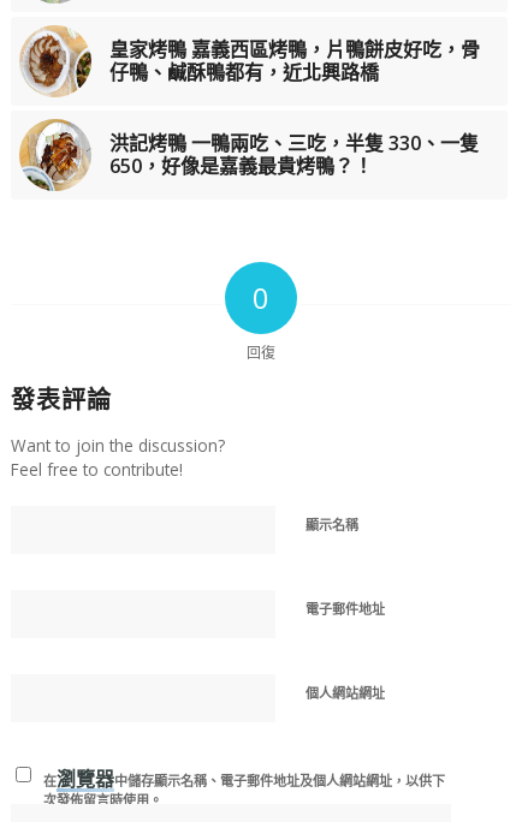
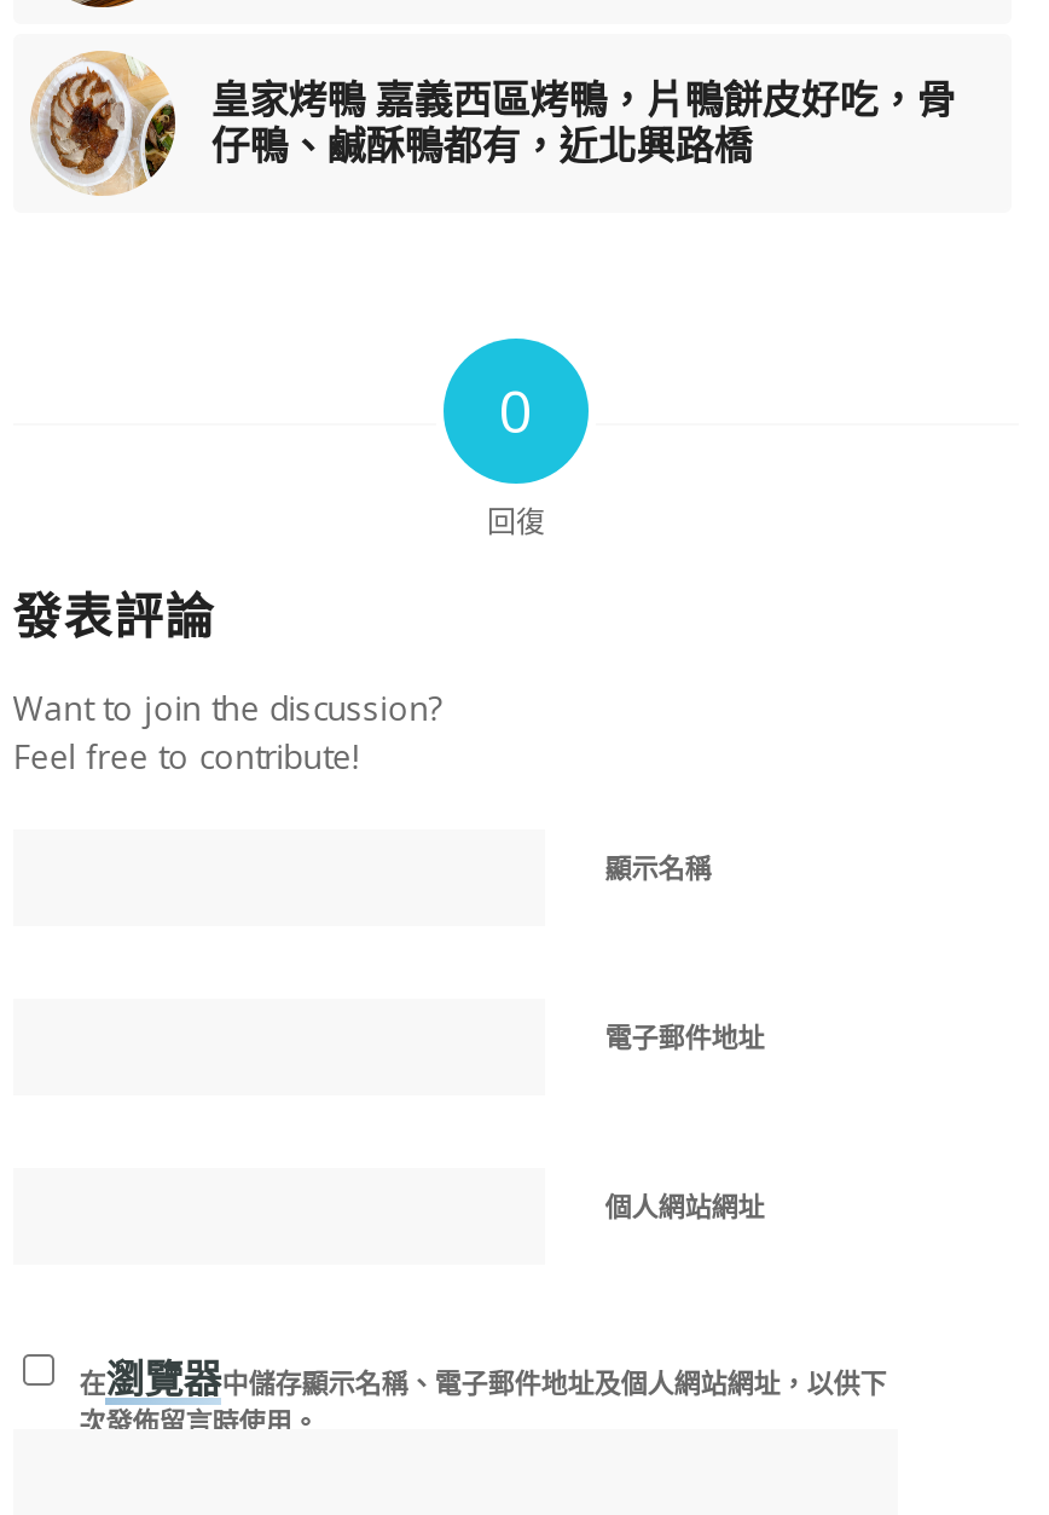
[19,120,478,191] [image] | 洪記烤鴨 一鴨兩吃、三吃，半隻 330、一隻 | 650，好像是嘉義最貴烤鴨？！ -> none

